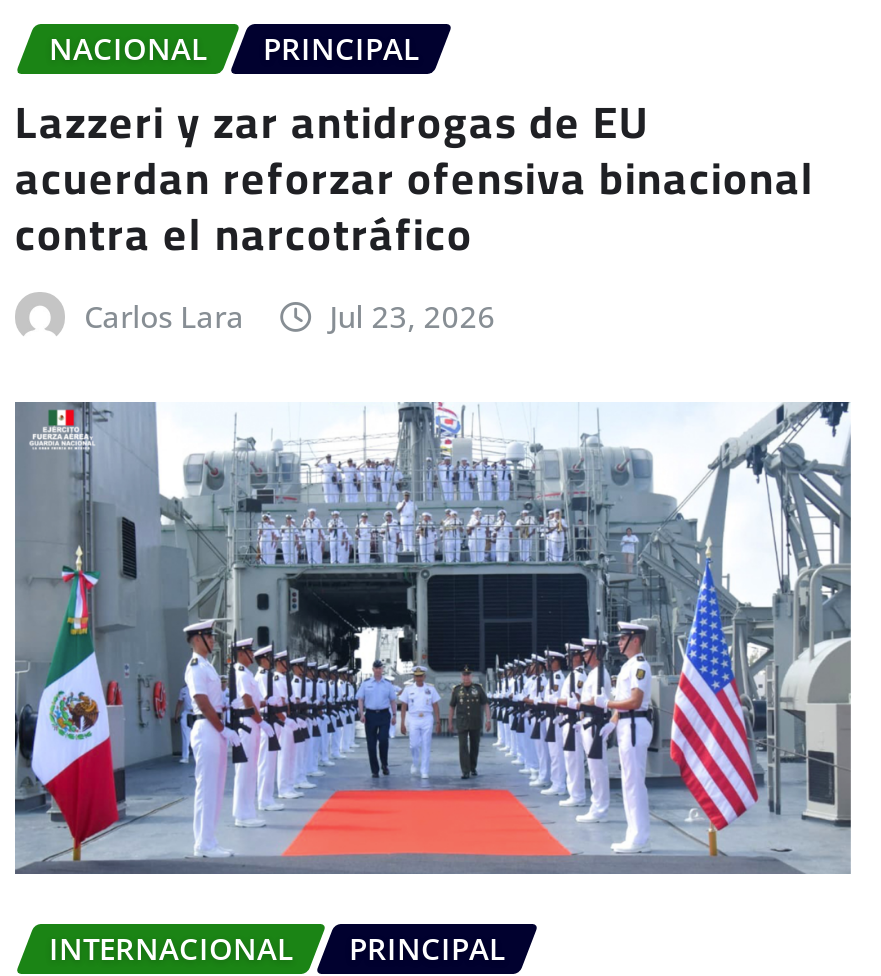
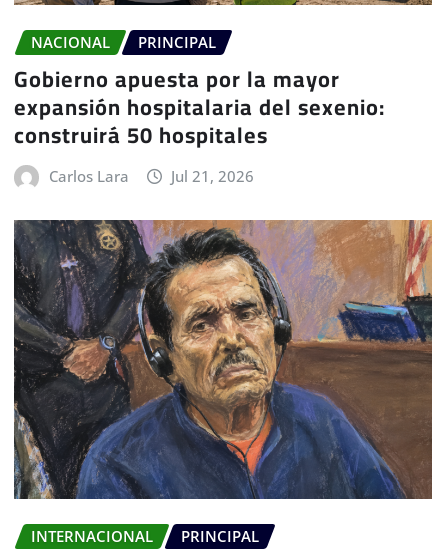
[15,79,815,275] Lazzeri y zar antidrogas de EU | acuerdan reforzar ofensiva binacional | contra el narcotráfico -> [14,58,385,156] Gobierno apuesta por la mayor | expansión hospitalaria del sexenio: | construirá 50 hospitales
[329,295,495,335] Jul 23, 2026 -> [171,166,254,186] Jul 21, 2026
[15,399,851,873] [image] -> [13,219,433,499] [image]

